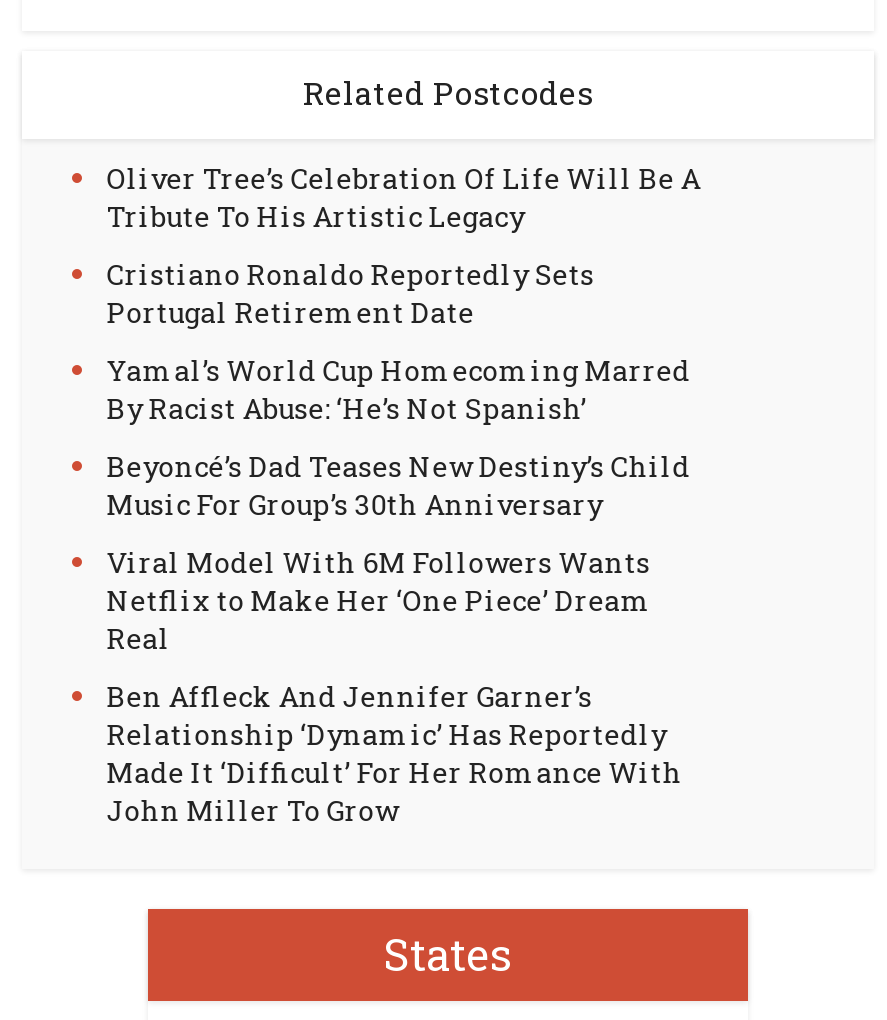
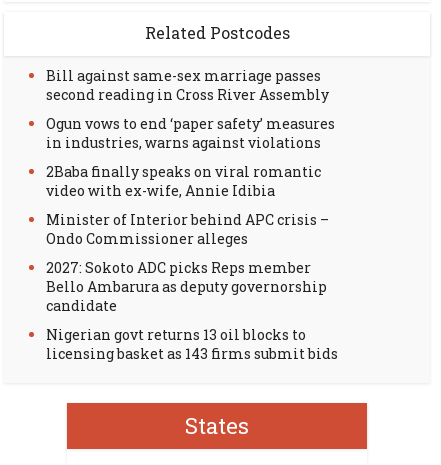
[106,159,700,235] Oliver Tree’s Celebration Of Life Will Be A | Tribute To His Artistic Legacy -> [46,66,329,104] Bill against same-sex marriage passes | second reading in Cross River Assembly
[106,255,594,331] Cristiano Ronaldo Reportedly Sets | Portugal Retirement Date -> [46,114,335,152] Ogun vows to end ‘paper safety’ measures | in industries, warns against violations
[106,351,690,427] Yamal’s World Cup Homecoming Marred | By Racist Abuse: ‘He’s Not Spanish’ -> [46,162,321,200] 2Baba finally speaks on viral romantic | video with ex-wife, Annie Idibia
[106,447,690,523] Beyoncé’s Dad Teases New Destiny’s Child | Music For Group’s 30th Anniversary -> [46,210,329,248] Minister of Interior behind APC crisis – | Ondo Commissioner alleges
[106,543,652,657] Viral Model With 6M Followers Wants | Netflix to Make Her ‘One Piece’ Dream | Real -> [46,258,327,315] 2027: Sokoto ADC picks Reps member | Bello Ambarura as deputy governorship | candidate
[106,677,682,829] Ben Affleck And Jennifer Garner’s | Relationship ‘Dynamic’ Has Reportedly | Made It ‘Difficult’ For Her Romance With | John Miller To Grow -> [46,325,338,363] Nigerian govt returns 13 oil blocks to | licensing basket as 143 firms submit bids

